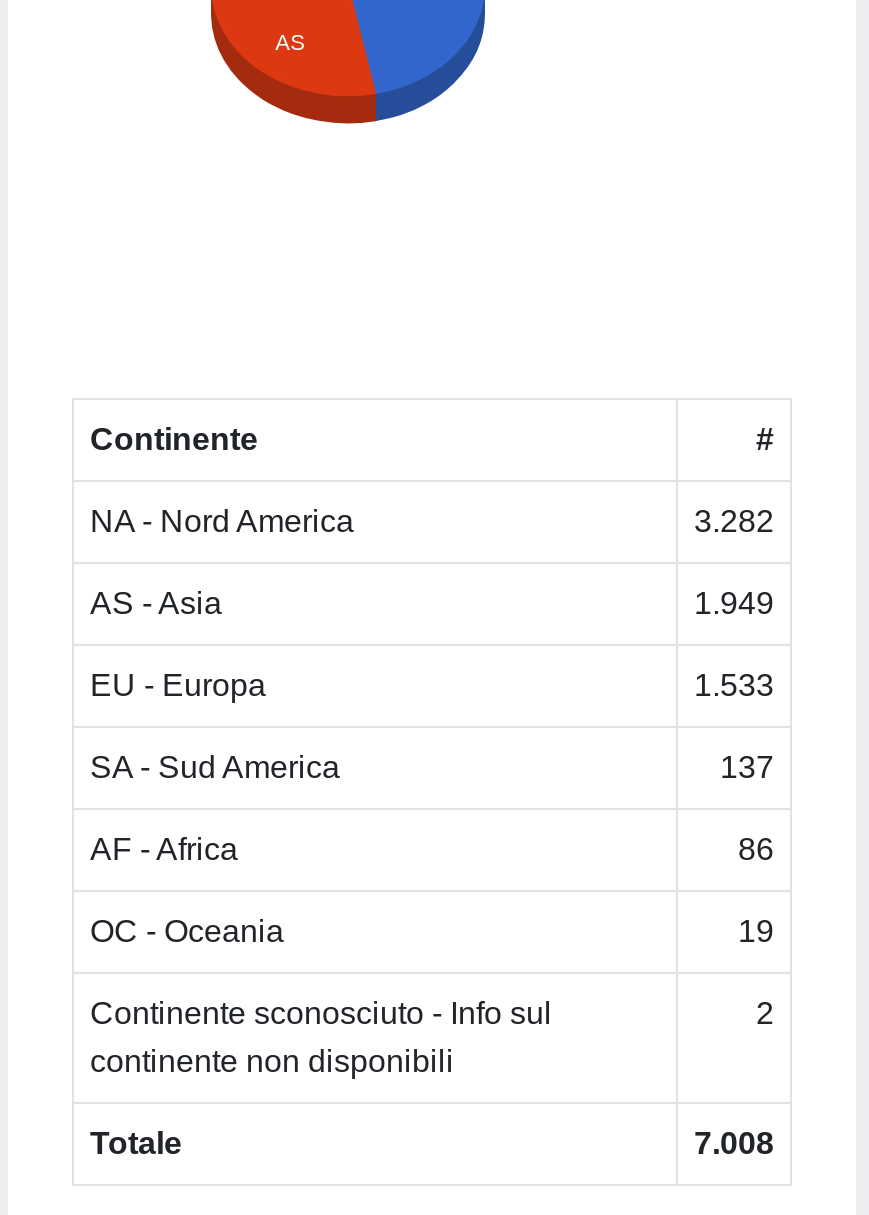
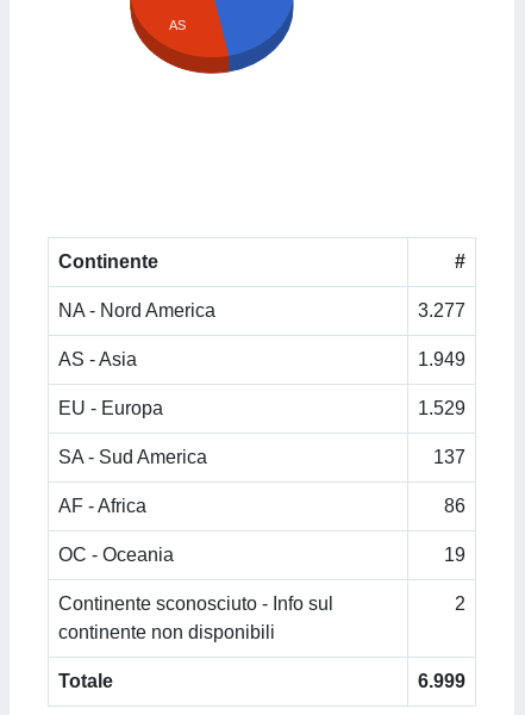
[694,504,774,538] 3.282 -> [418,300,465,321] 3.277
[694,668,774,702] 1.533 -> [418,398,465,418] 1.529
[694,1126,774,1160] 7.008 -> [418,671,465,691] 6.999

